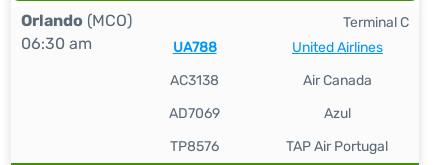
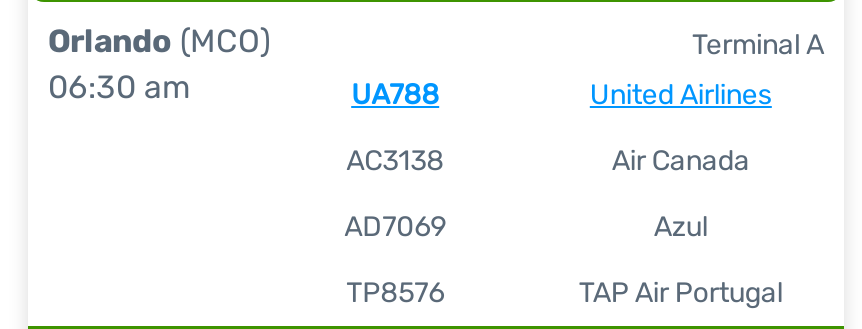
[343,14,409,31] Terminal C -> [692,28,824,62] Terminal A

